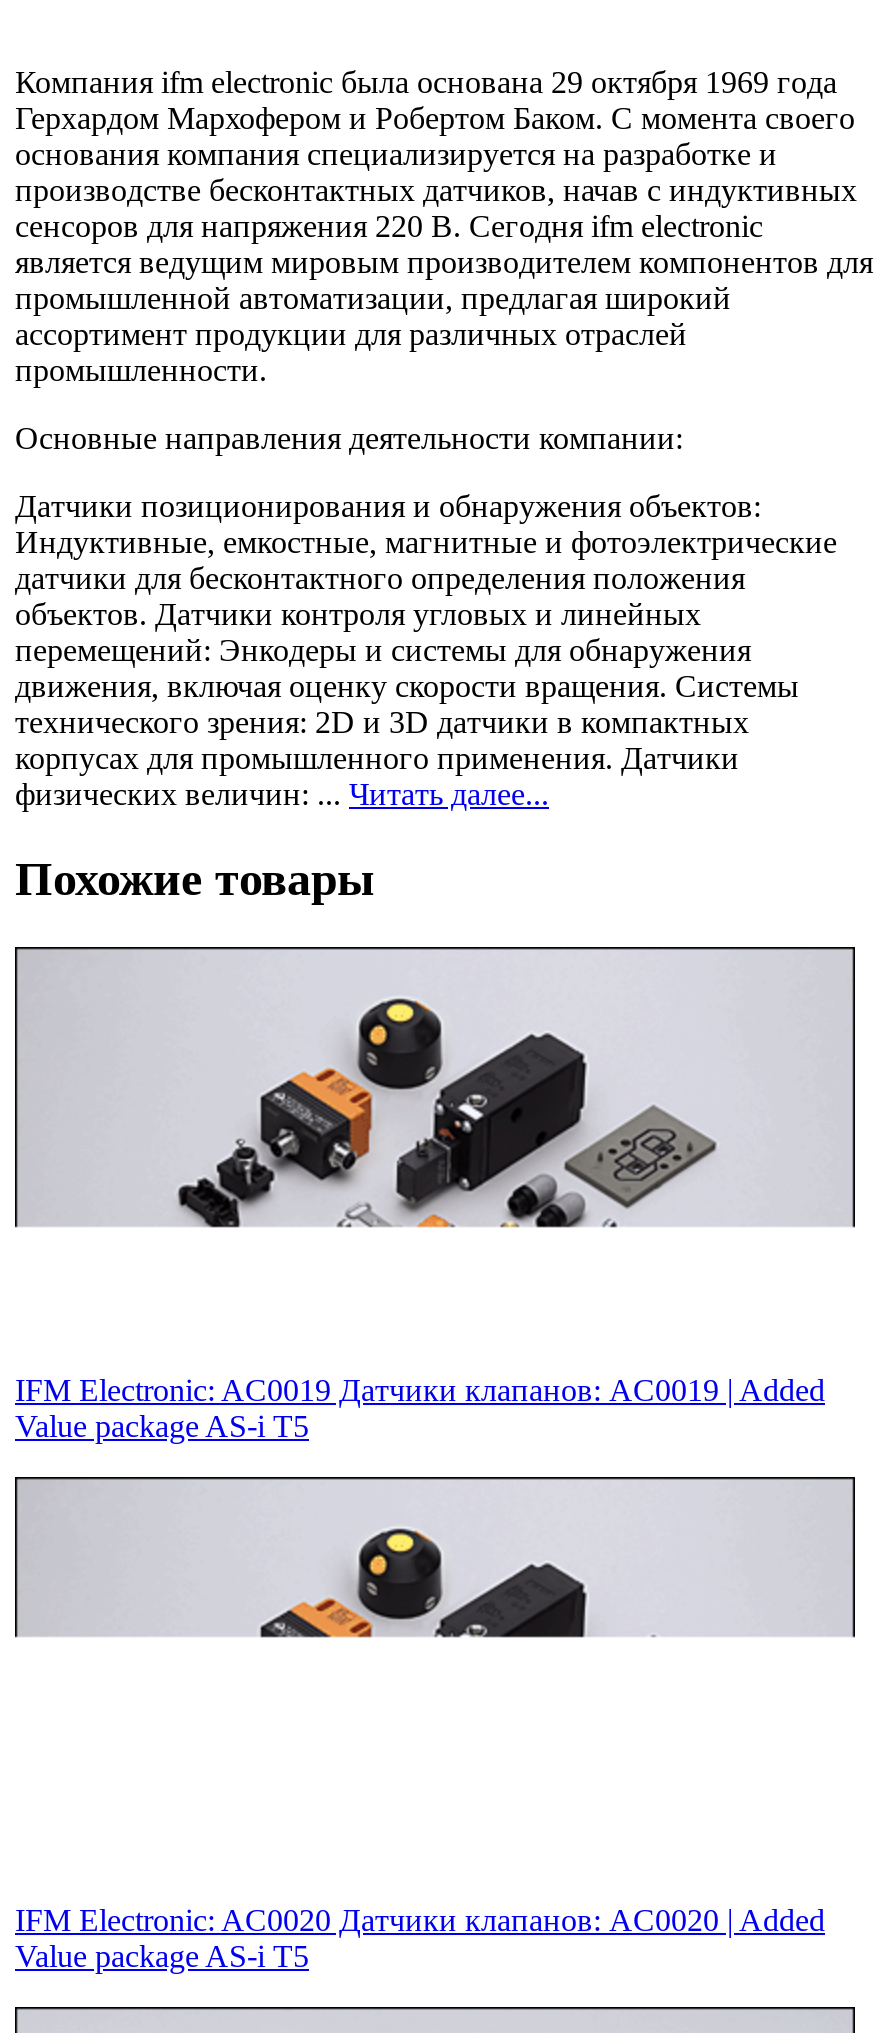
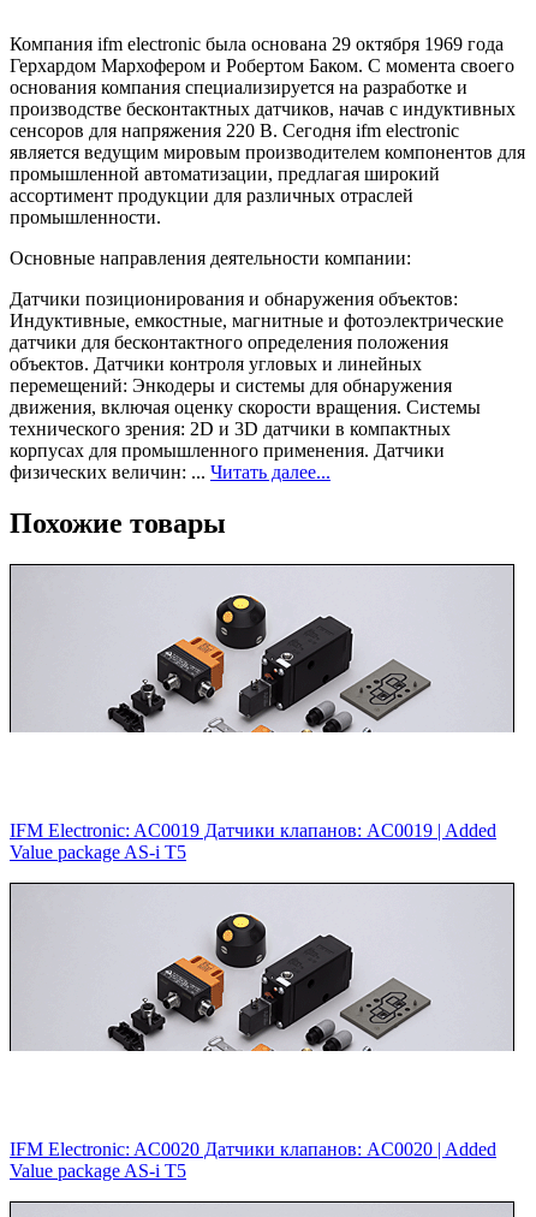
none -> [8,978,516,1052] [image]

